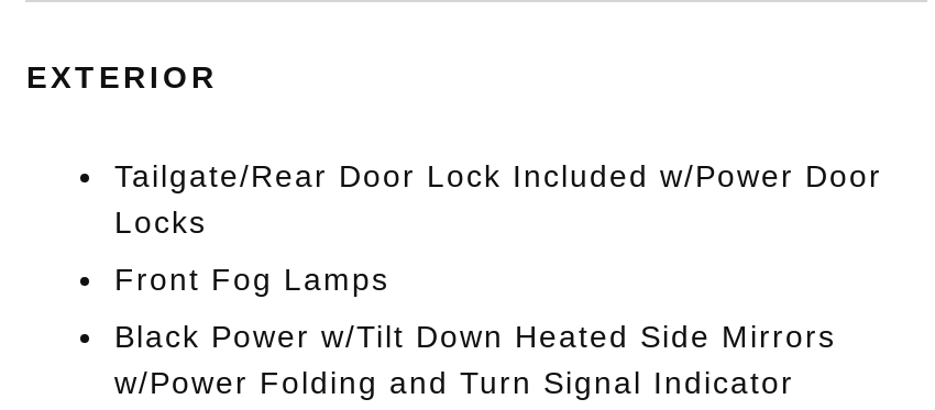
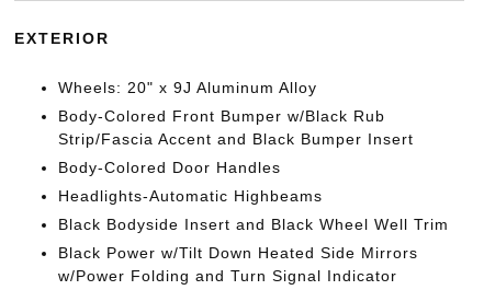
[114,158,882,297] Tailgate/Rear Door Lock Included w/Power Door | Locks | Front Fog Lamps -> [59,79,449,233] Wheels: 20" x 9J Aluminum Alloy | Body-Colored Front Bumper w/Black Rub | Strip/Fascia Accent and Black Bumper Insert | Body-Colored Door Handles | Headlights-Automatic Highbeams | Black Bodyside Insert and Black Wheel Well Trim

